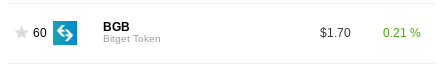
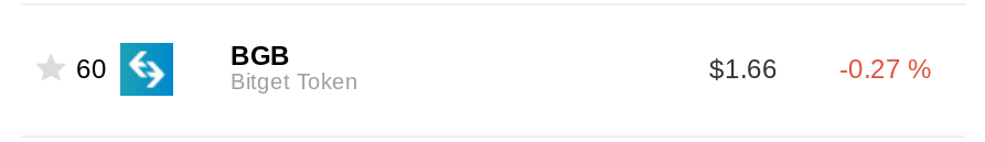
[320,26,351,40] $1.70 -> [709,53,778,84] $1.66
[383,26,421,40] 0.21 % -> [839,53,932,84] -0.27 %

